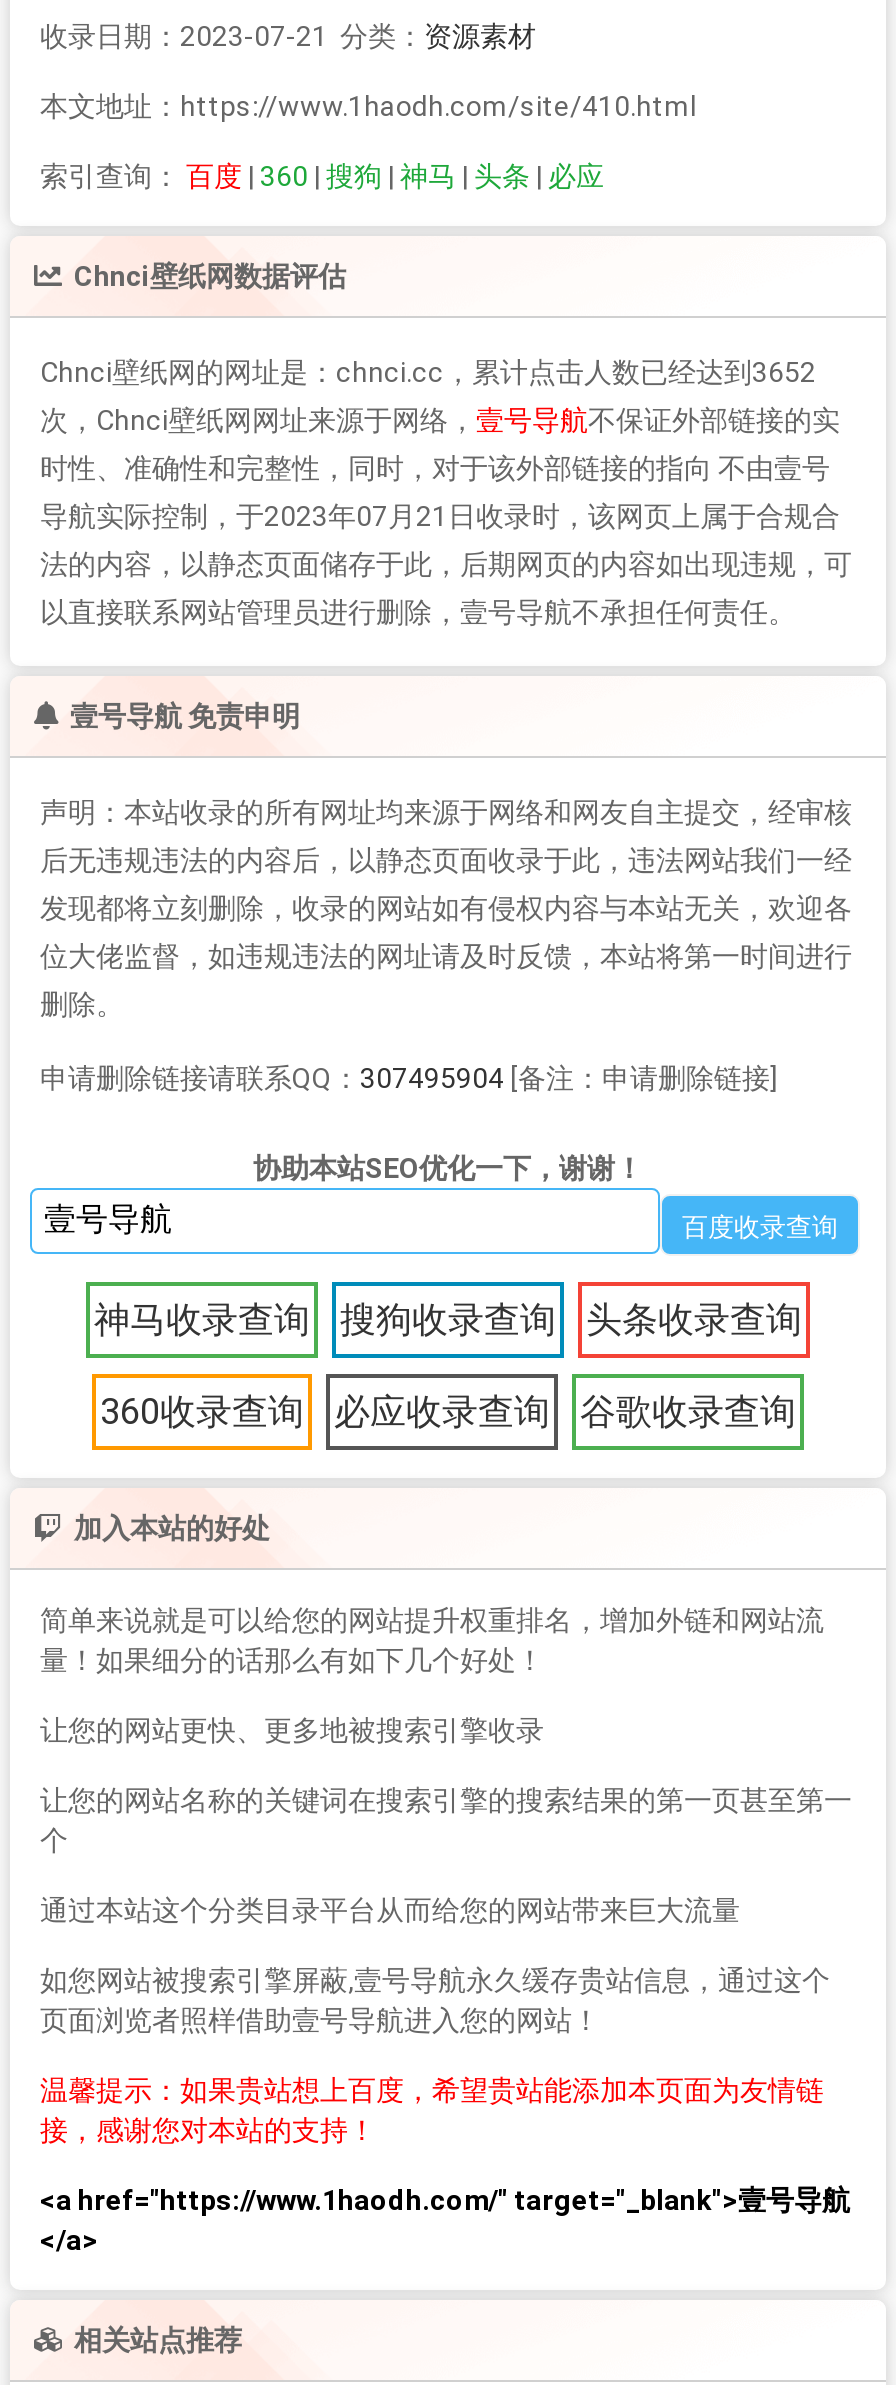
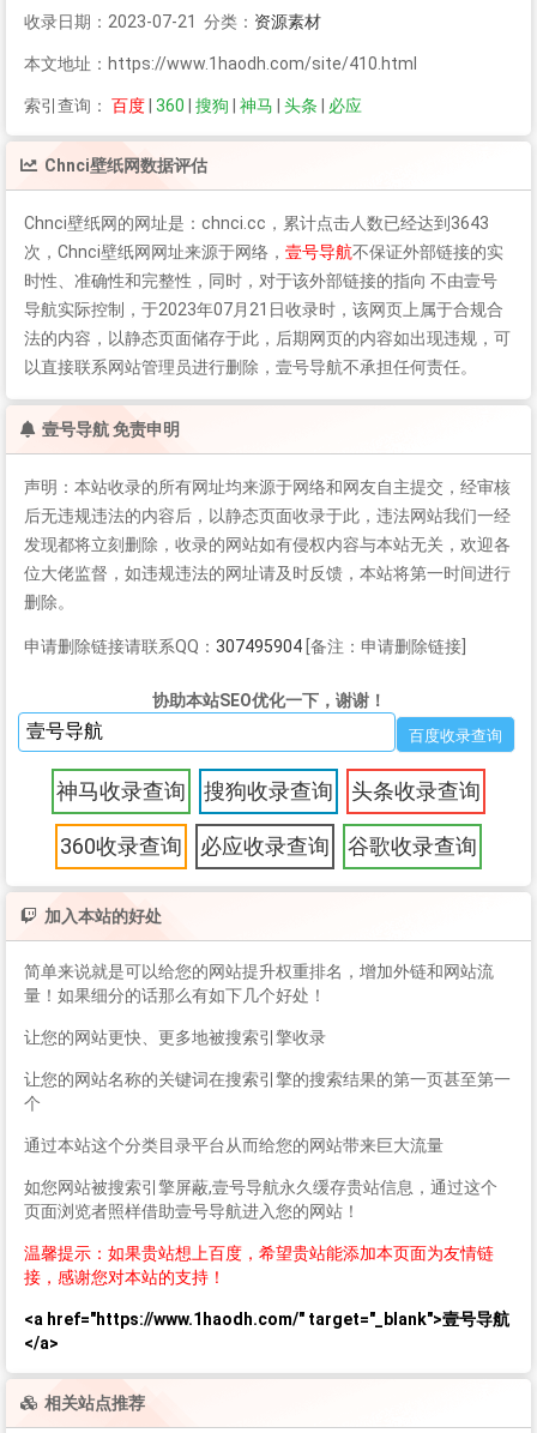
[40,356,816,388] Chnci壁纸网的网址是：chnci.cc，累计点击人数已经达到3652 -> [24,214,489,233] Chnci壁纸网的网址是：chnci.cc，累计点击人数已经达到3643

